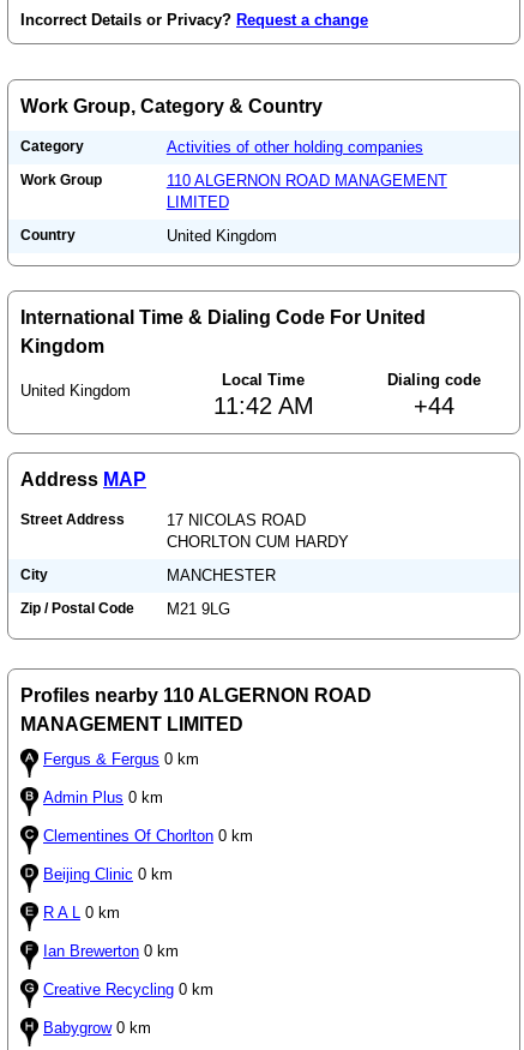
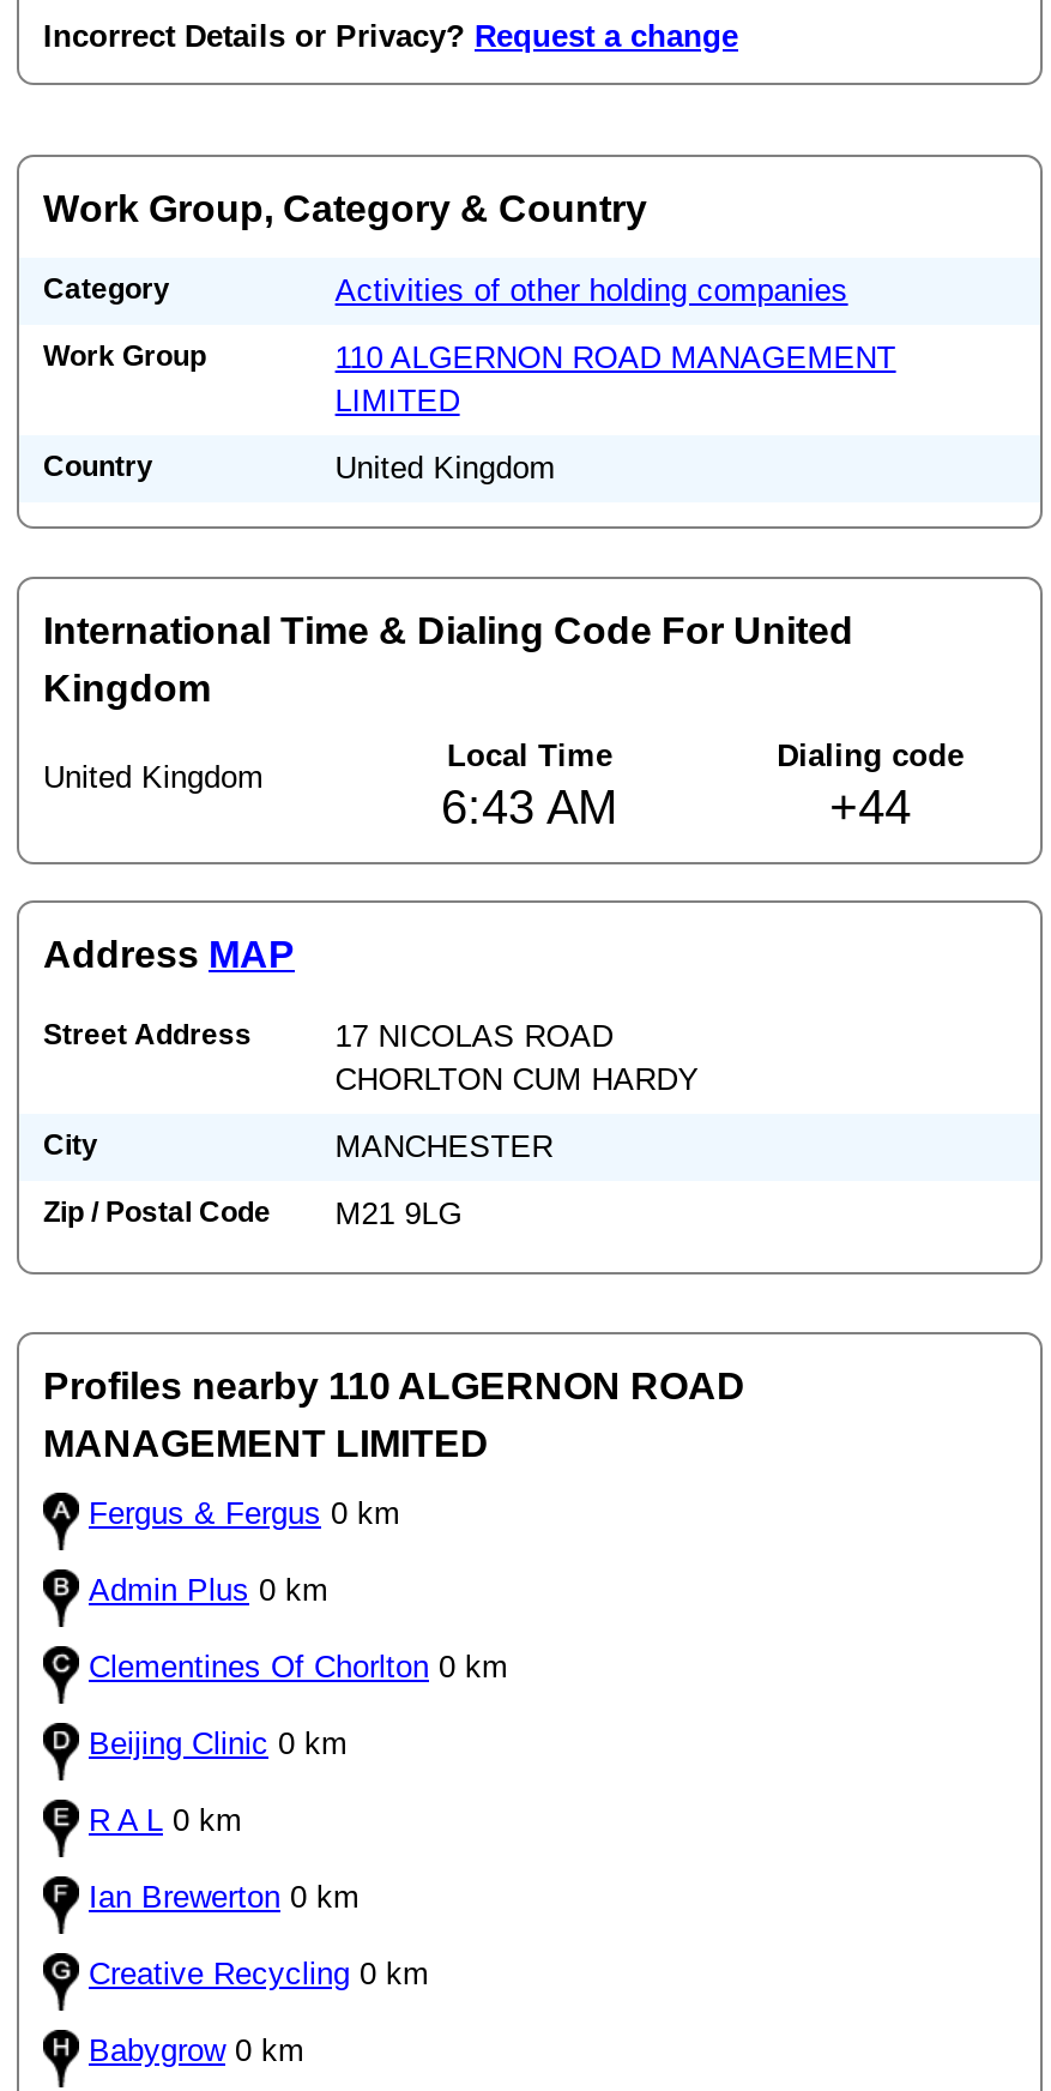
[213,392,314,419] 11:42 AM -> [441,781,618,833] 6:43 AM

